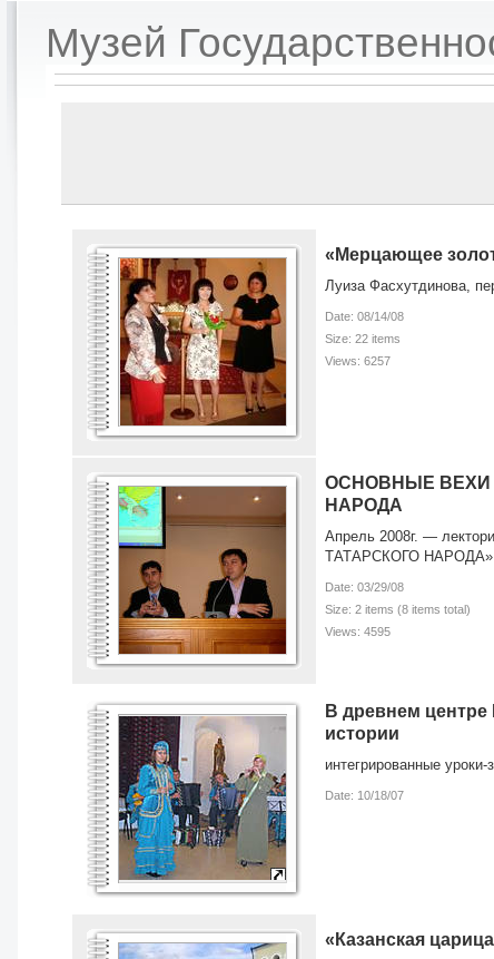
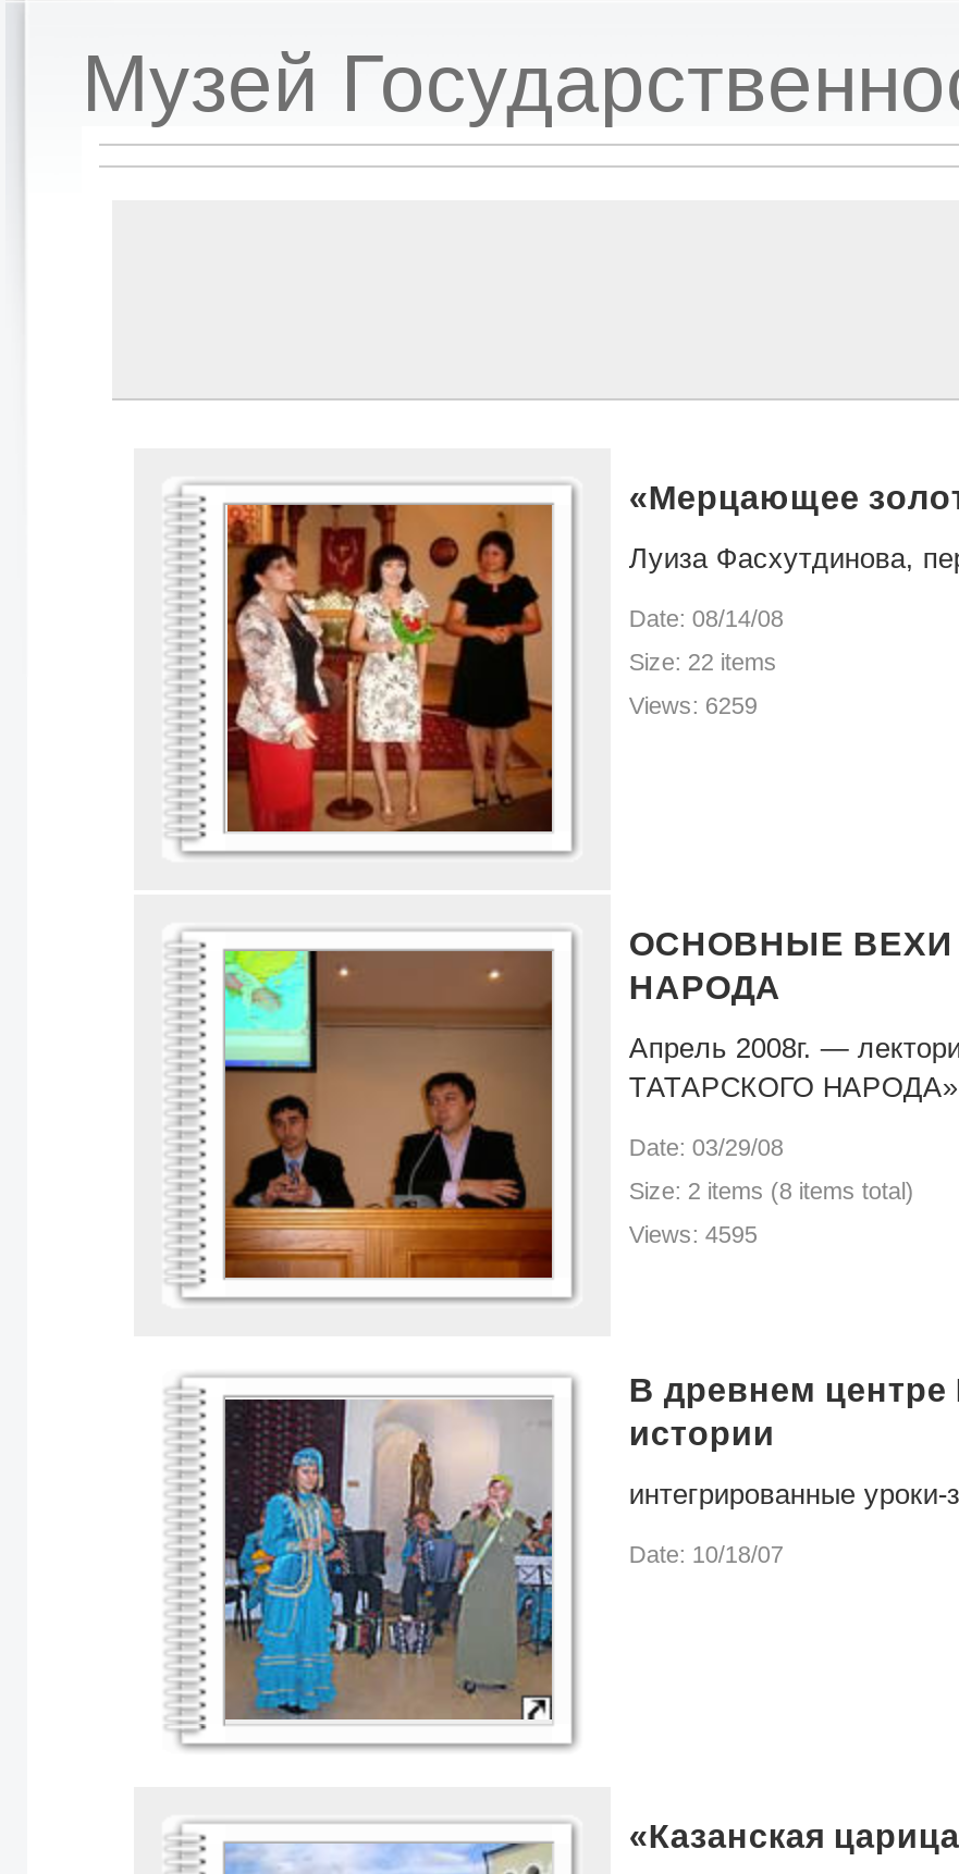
[325,354,391,368] Views: 6257 -> [629,692,757,718] Views: 6259

